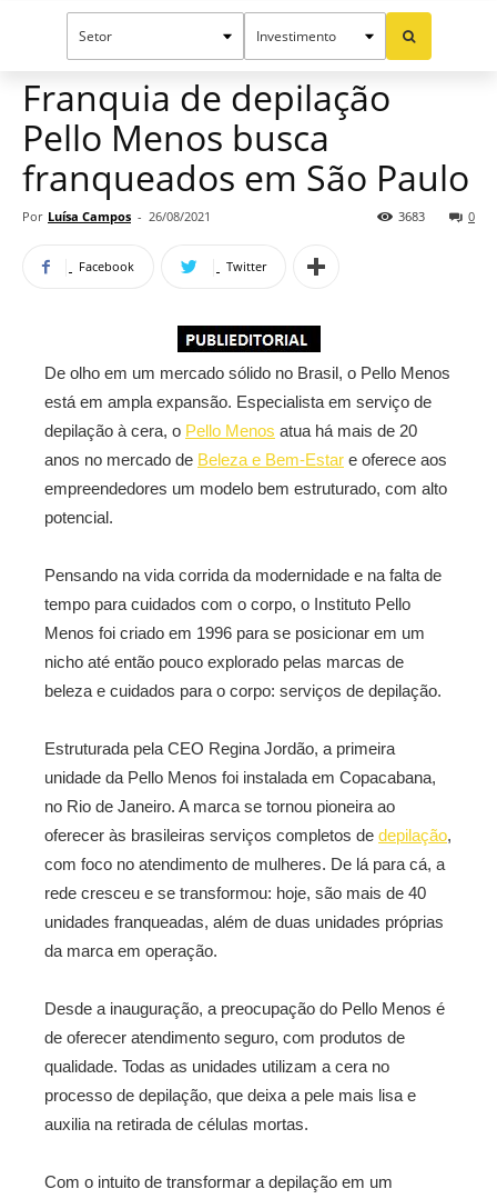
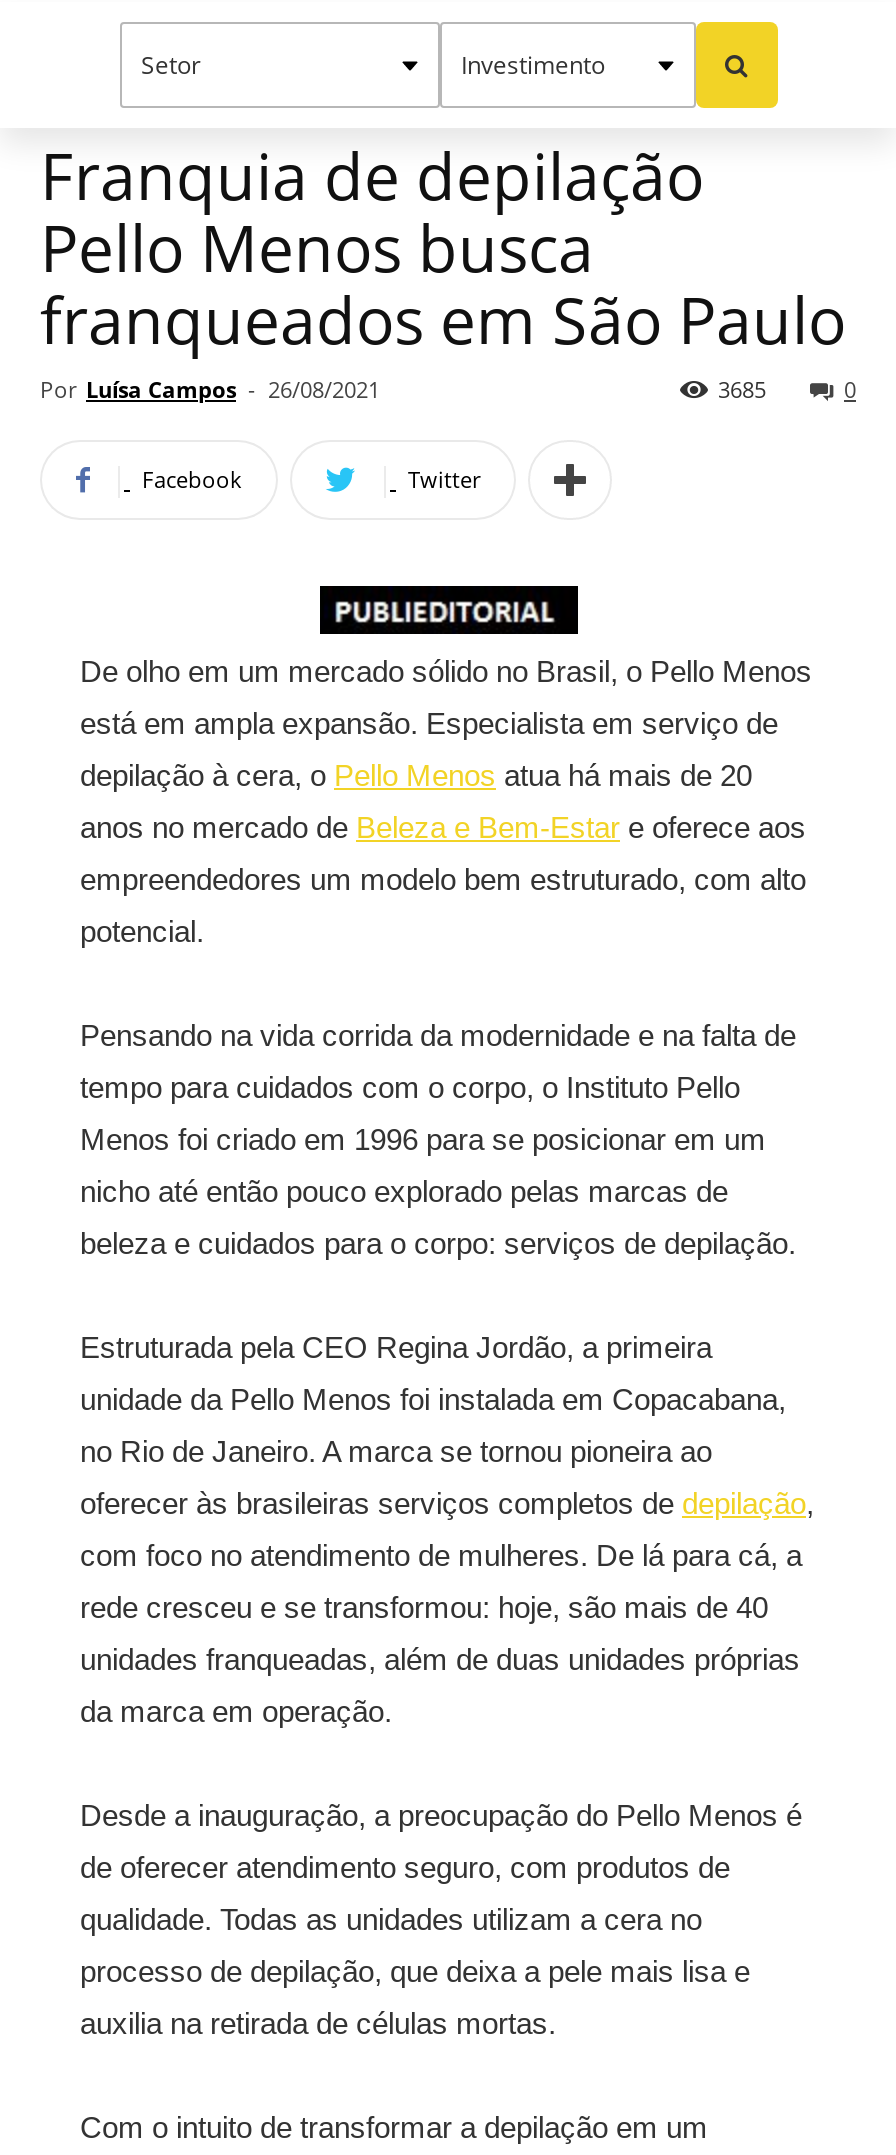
[398,208,425,224] 3683 -> [718,374,766,404] 3685

